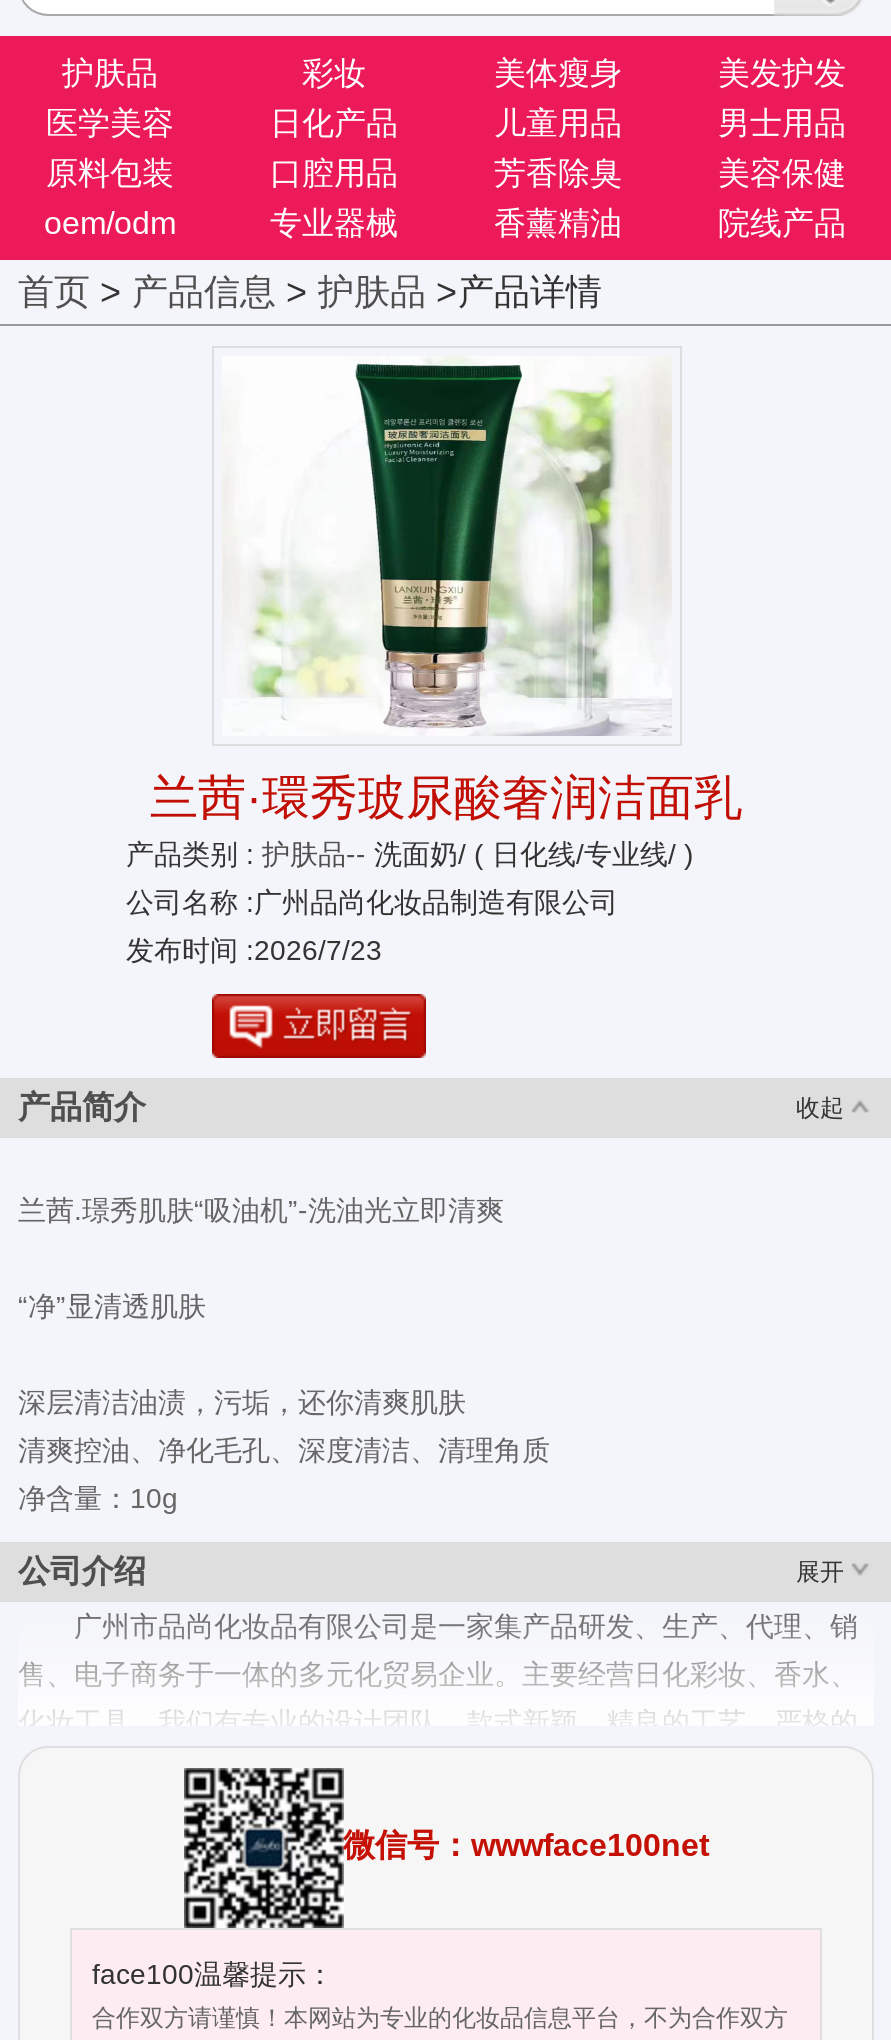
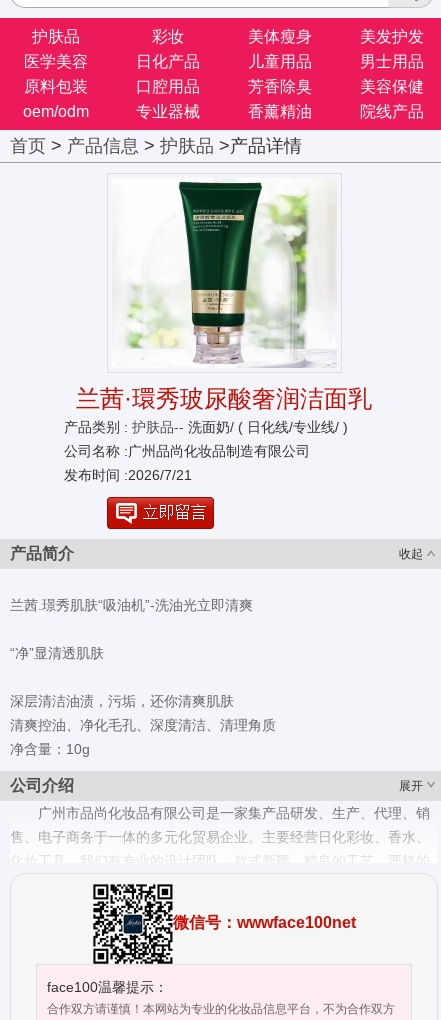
[126,934,382,966] 发布时间 :2026/7/23 -> [64,467,192,483] 发布时间 :2026/7/21

